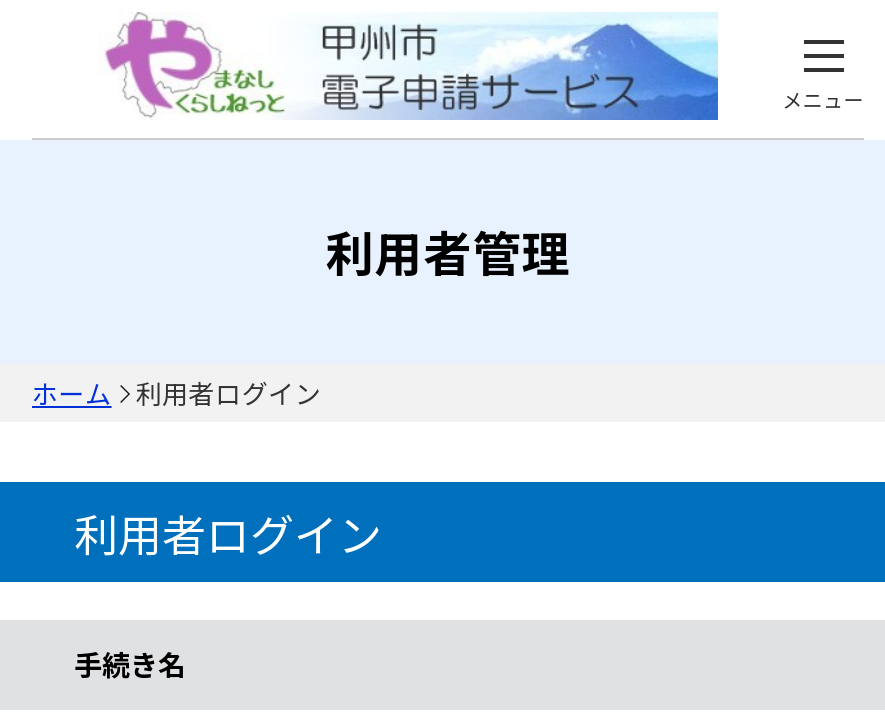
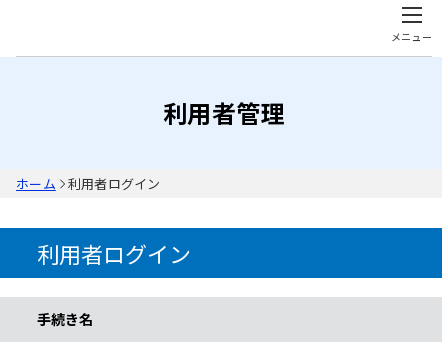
[104,12,284,116] [image] -> none
[320,14,720,122] [image] -> none

